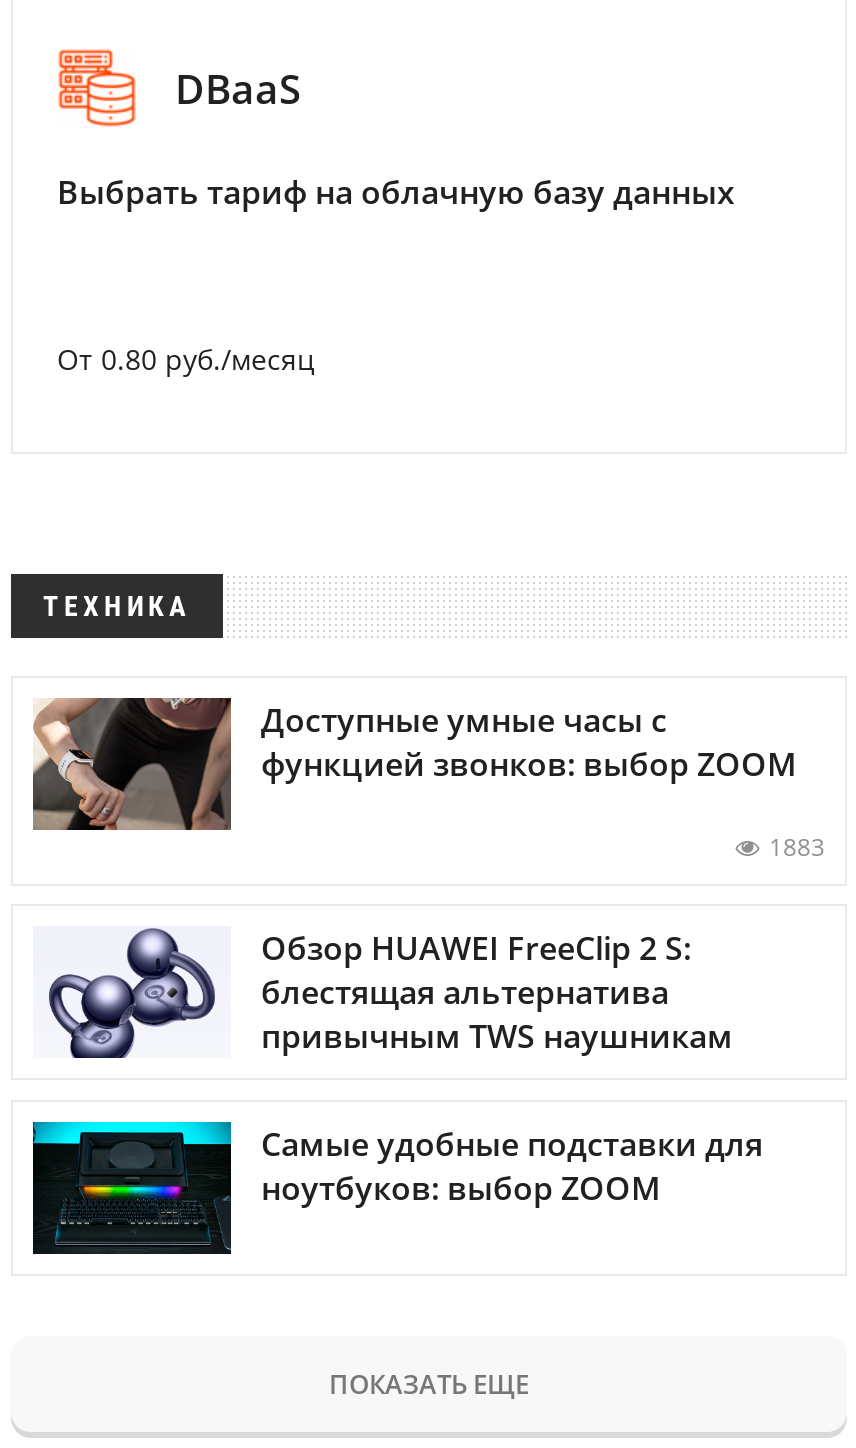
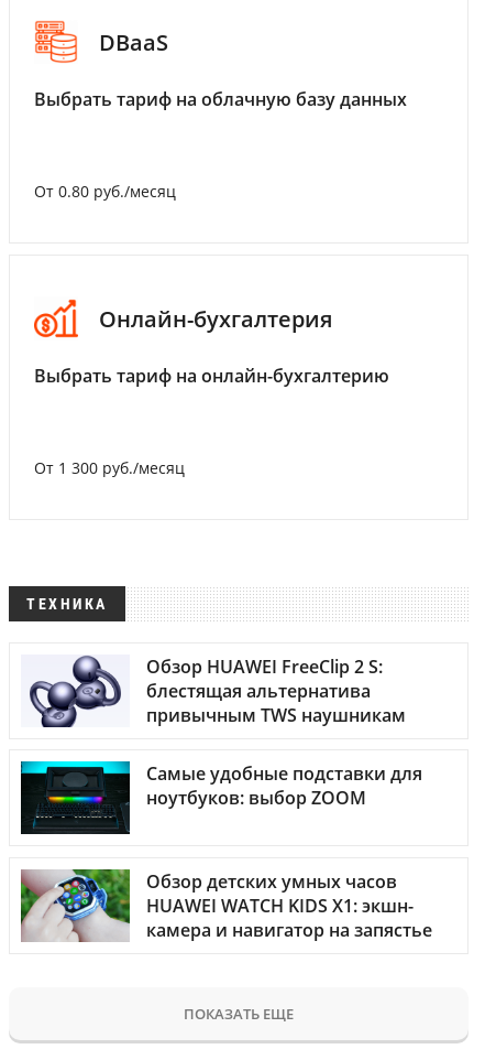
none -> [34,299,389,388] [image] | Онлайн-бухгалтерия | Выбрать тариф на онлайн-бухгалтерию
none -> [34,457,185,478] От 1 300 руб./месяц
moved [43,590,190,622] -> [26,595,107,613]: ТЕХНИКА
[31,696,825,864] [image] | Доступные умные часы с | функцией звонков: выбор ZOOM | 1883 -> none
none -> [20,868,432,943] [image] | Обзор детских умных часов | HUAWEI WATCH KIDS X1: экшн- | камера и навигатор на запястье

